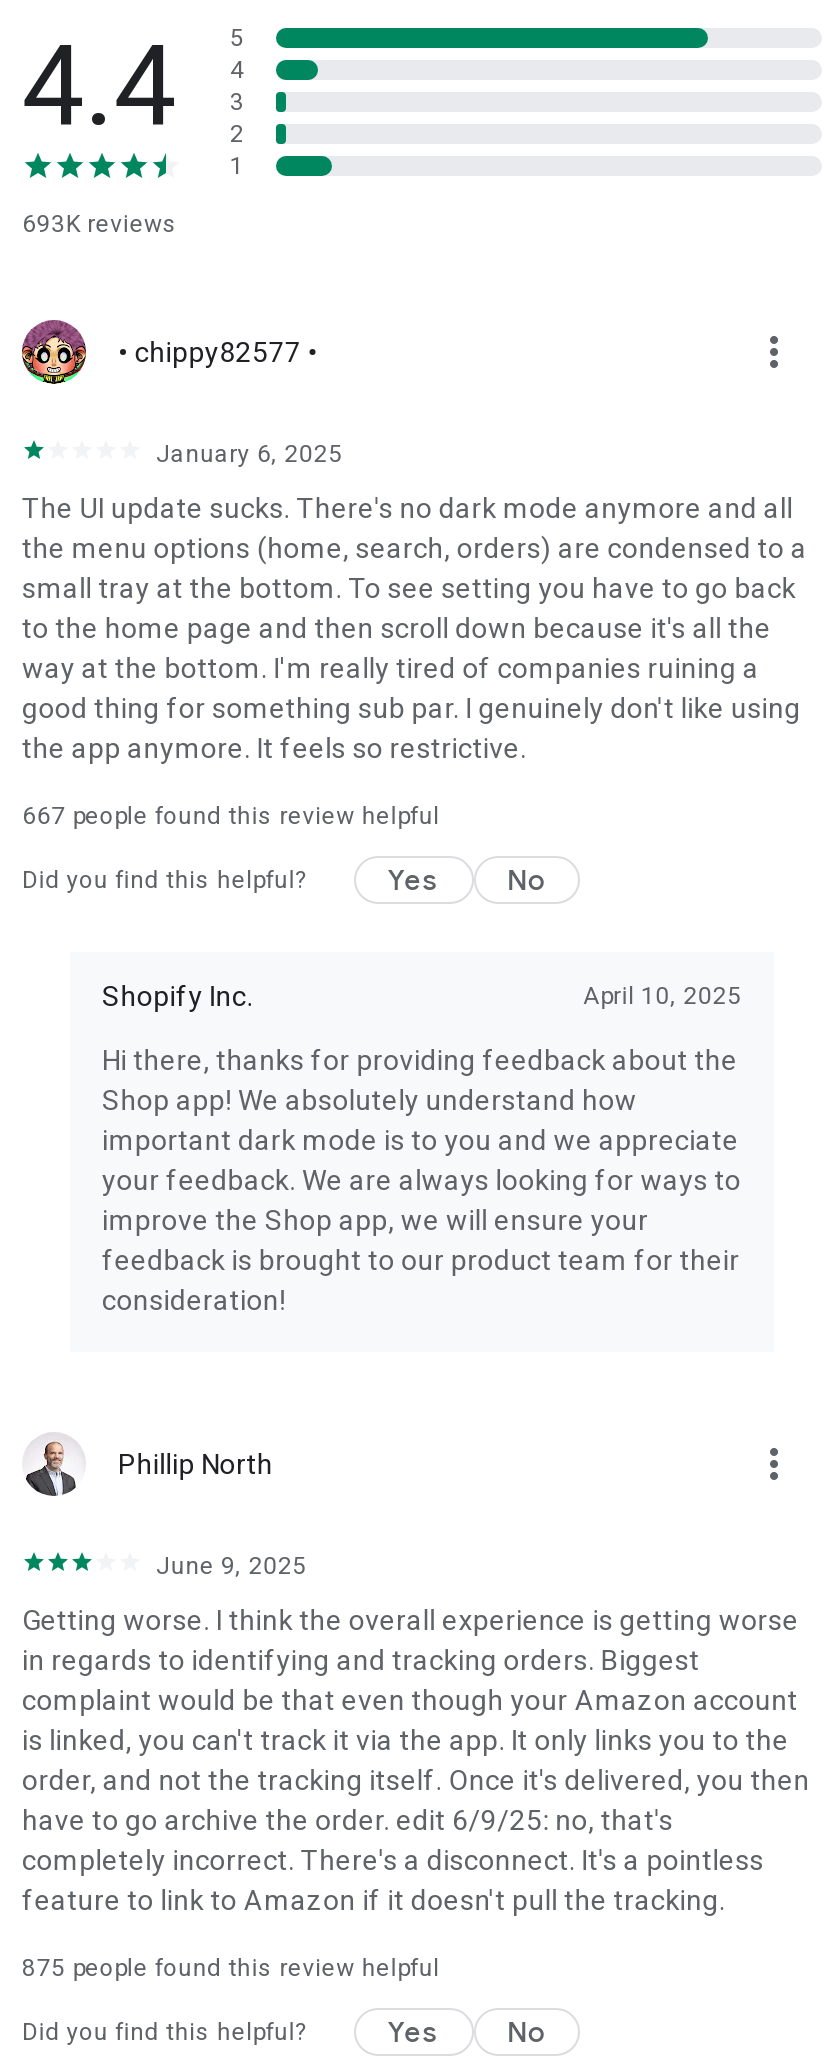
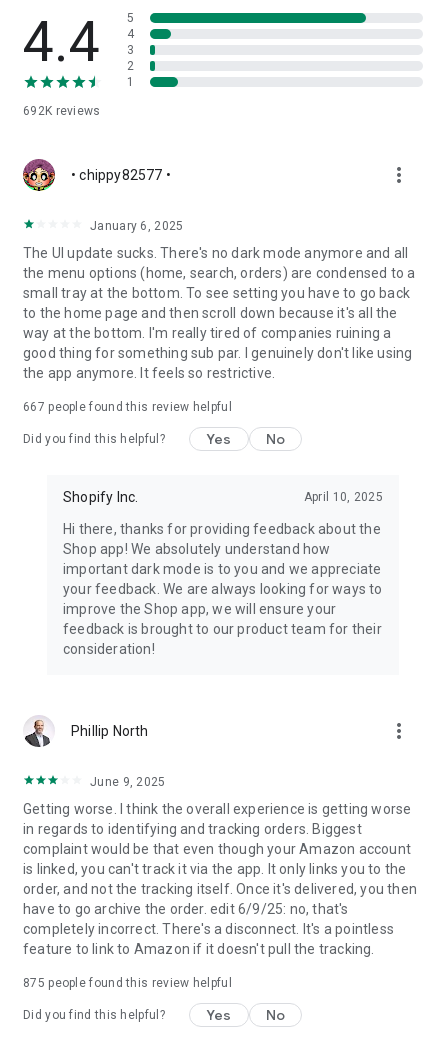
[22,210,177,238] 693K reviews -> [23,104,101,118] 692K reviews

